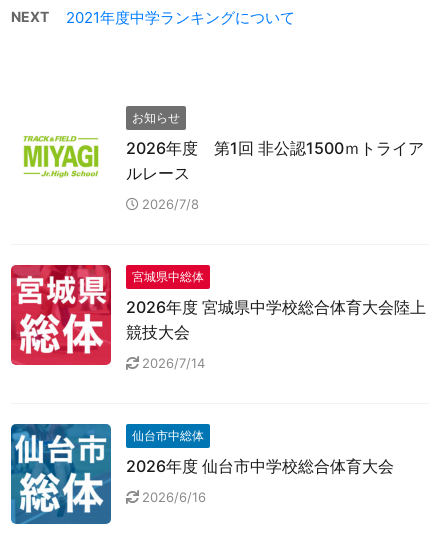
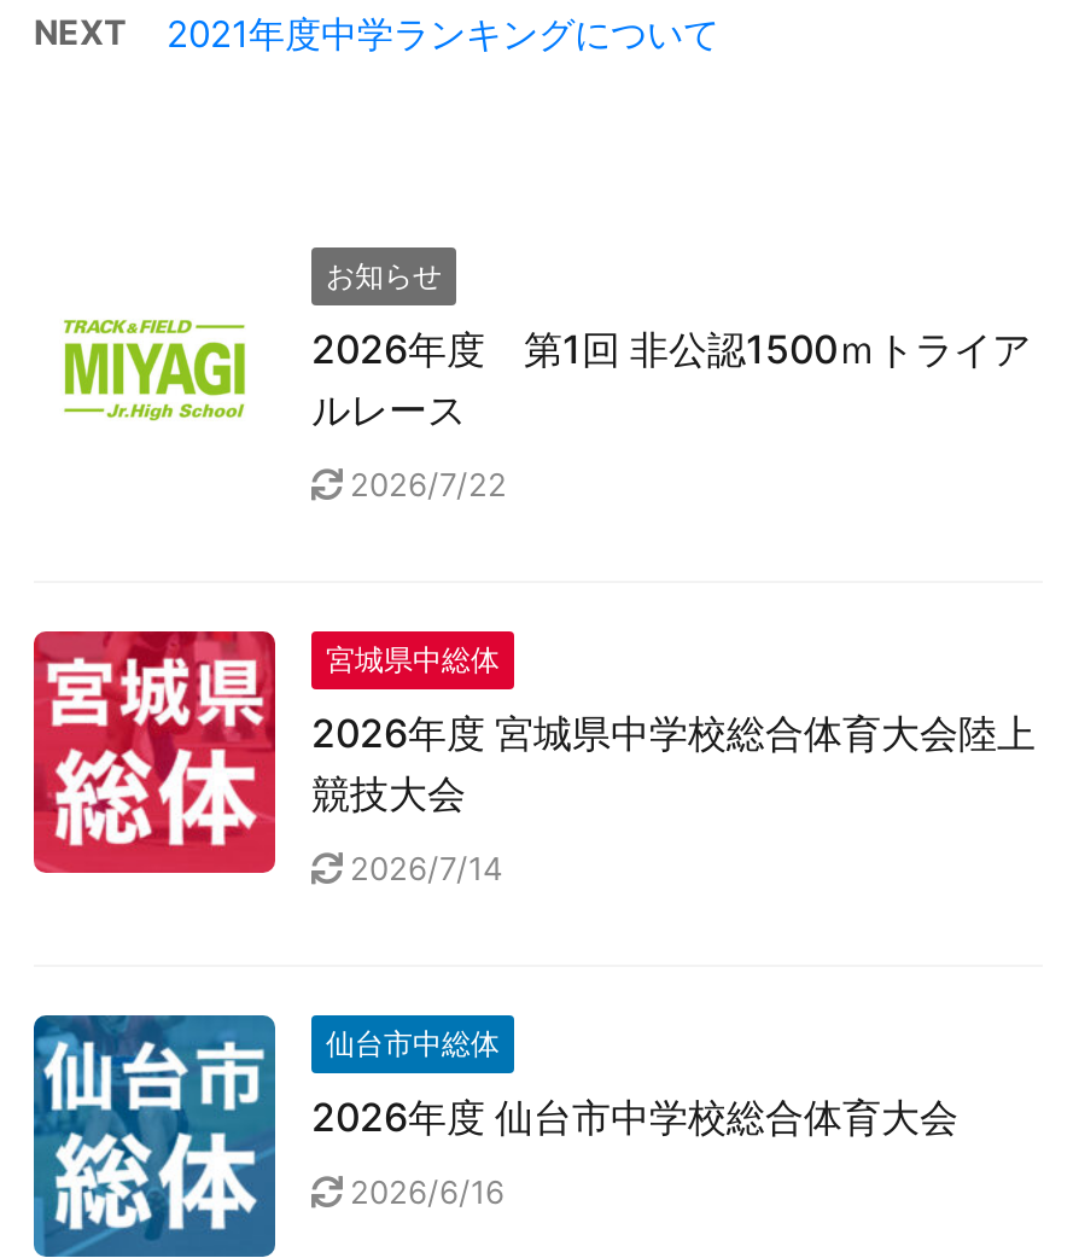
[142,196,199,212] 2026/7/8 -> [350,465,507,503] 2026/7/22

